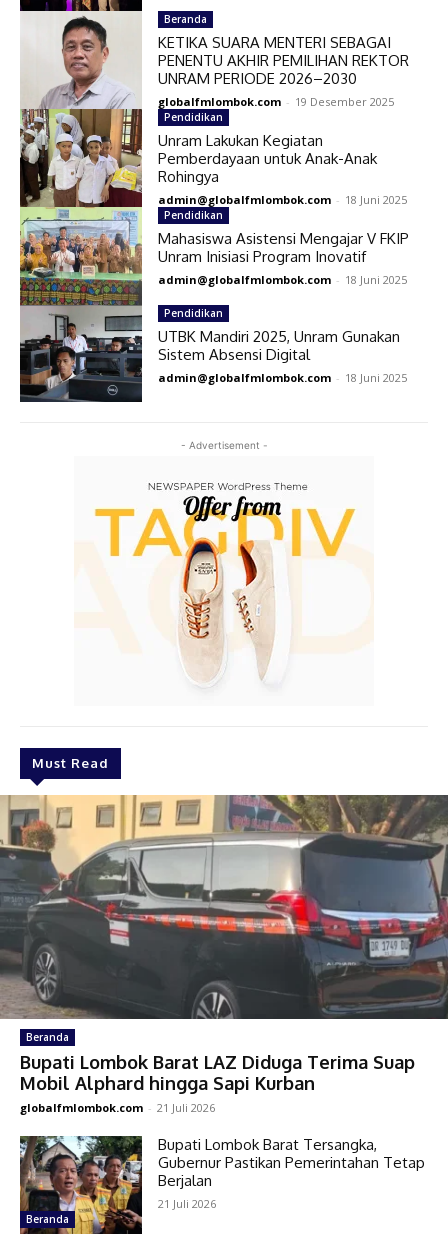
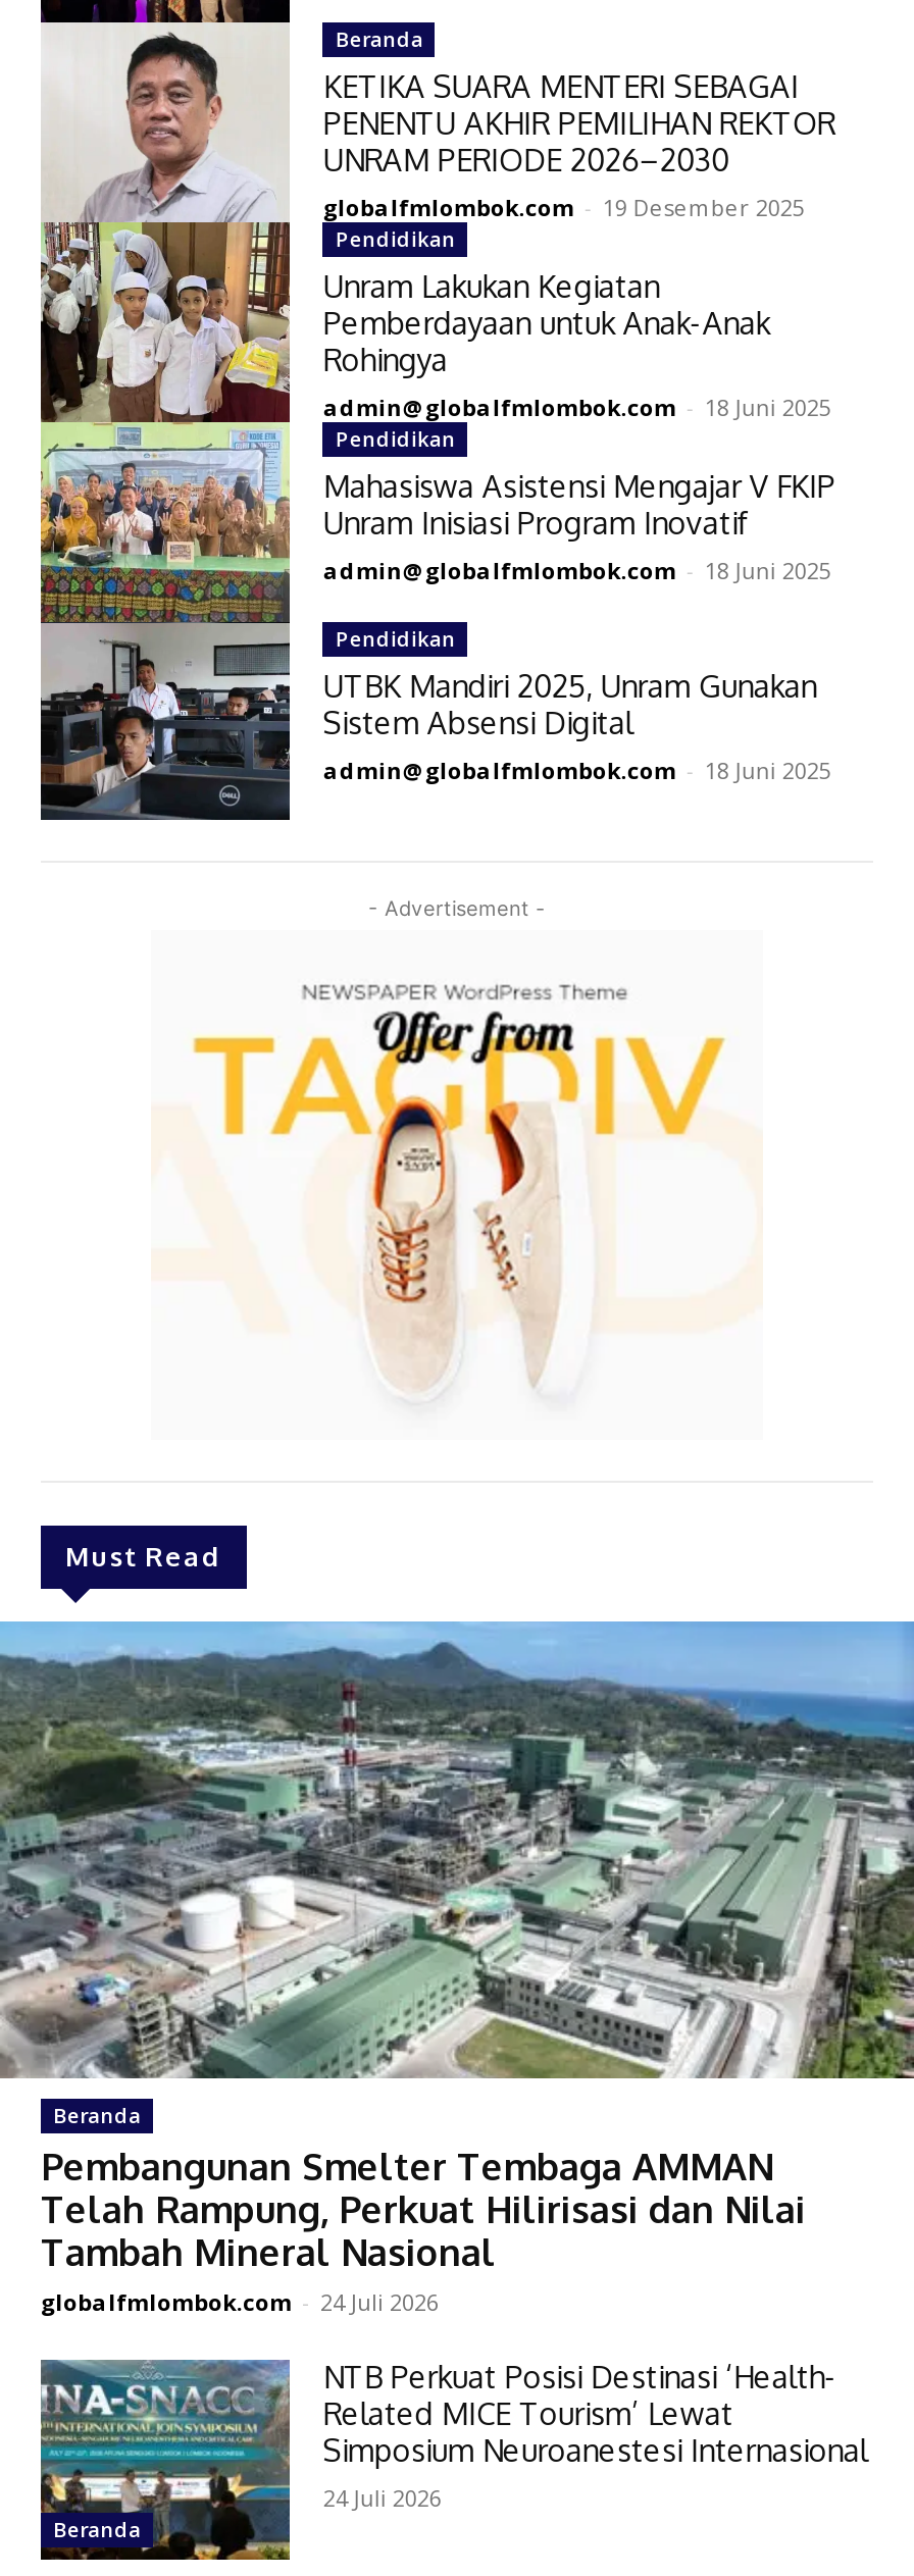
[3,794,445,1115] [image] | Bupati Lombok Barat LAZ Diduga Terima Suap | Mobil Alphard hingga Sapi Kurban | globalfmlombok.com - 21 Juli 2026 -> [6,1619,908,2318] [image] | Pembangunan Smelter Tembaga AMMAN | Telah Rampung, Perkuat Hilirisasi dan Nilai | Tambah Mineral Nasional | globalfmlombok.com - 24 Juli 2026
[19,1135,425,1235] [image] | Bupati Lombok Barat Tersangka, | Gubernur Pastikan Pemerintahan Tetap | Berjalan | 21 Juli 2026 -> [39,2358,868,2562] [image] | NTB Perkuat Posisi Destinasi ‘Health- | Related MICE Tourism’ Lewat | Simposium Neuroanestesi Internasional | 24 Juli 2026

